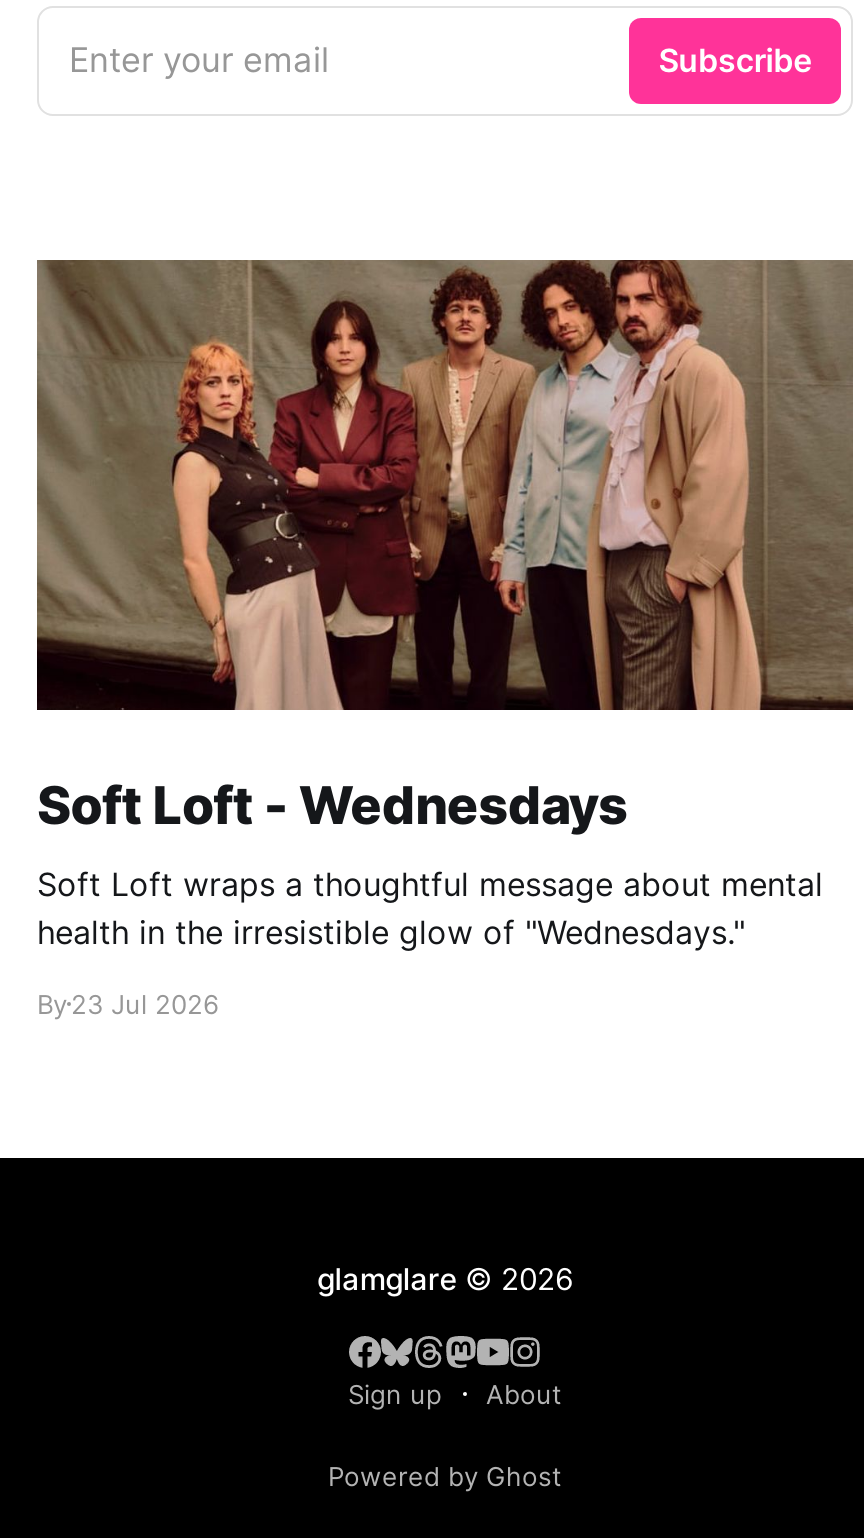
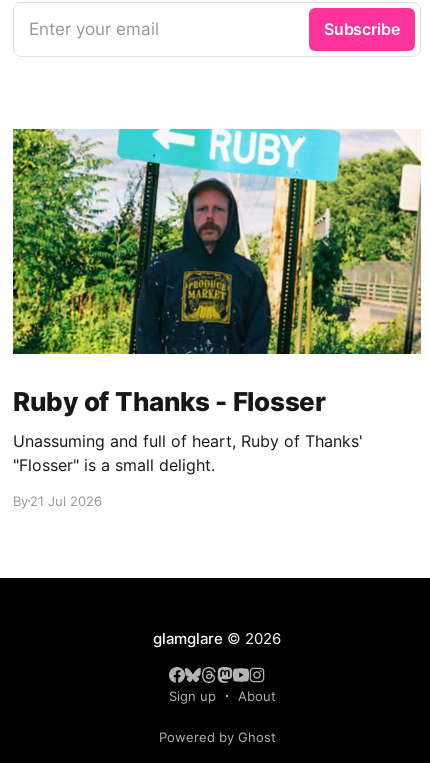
[35,258,855,835] [image] | Soft Loft - Wednesdays -> [12,128,421,417] [image] | Ruby of Thanks - Flosser
[37,863,823,951] Soft Loft wraps a thoughtful message about mental | health in the irresistible glow of "Wednesdays." -> [13,431,363,475] Unassuming and full of heart, Ruby of Thanks' | "Flosser" is a small delight.
[37,987,219,1019] By 23 Jul 2026 -> [13,493,102,509] By 21 Jul 2026

